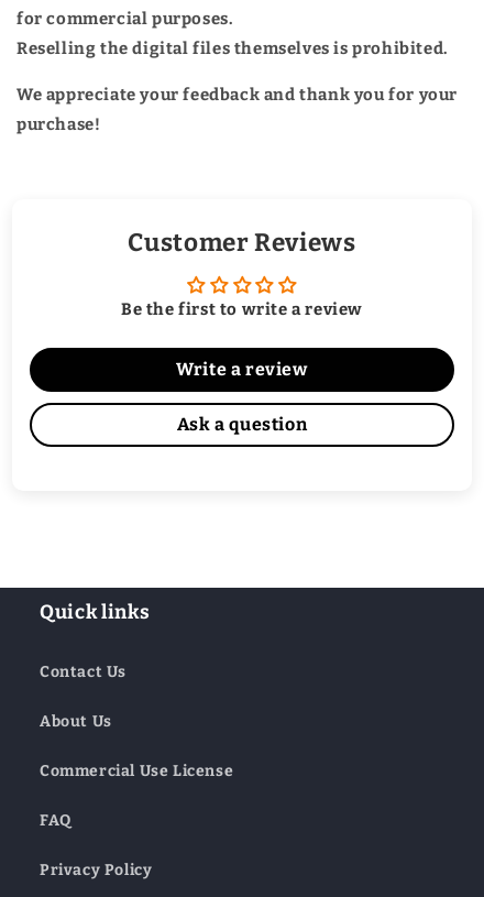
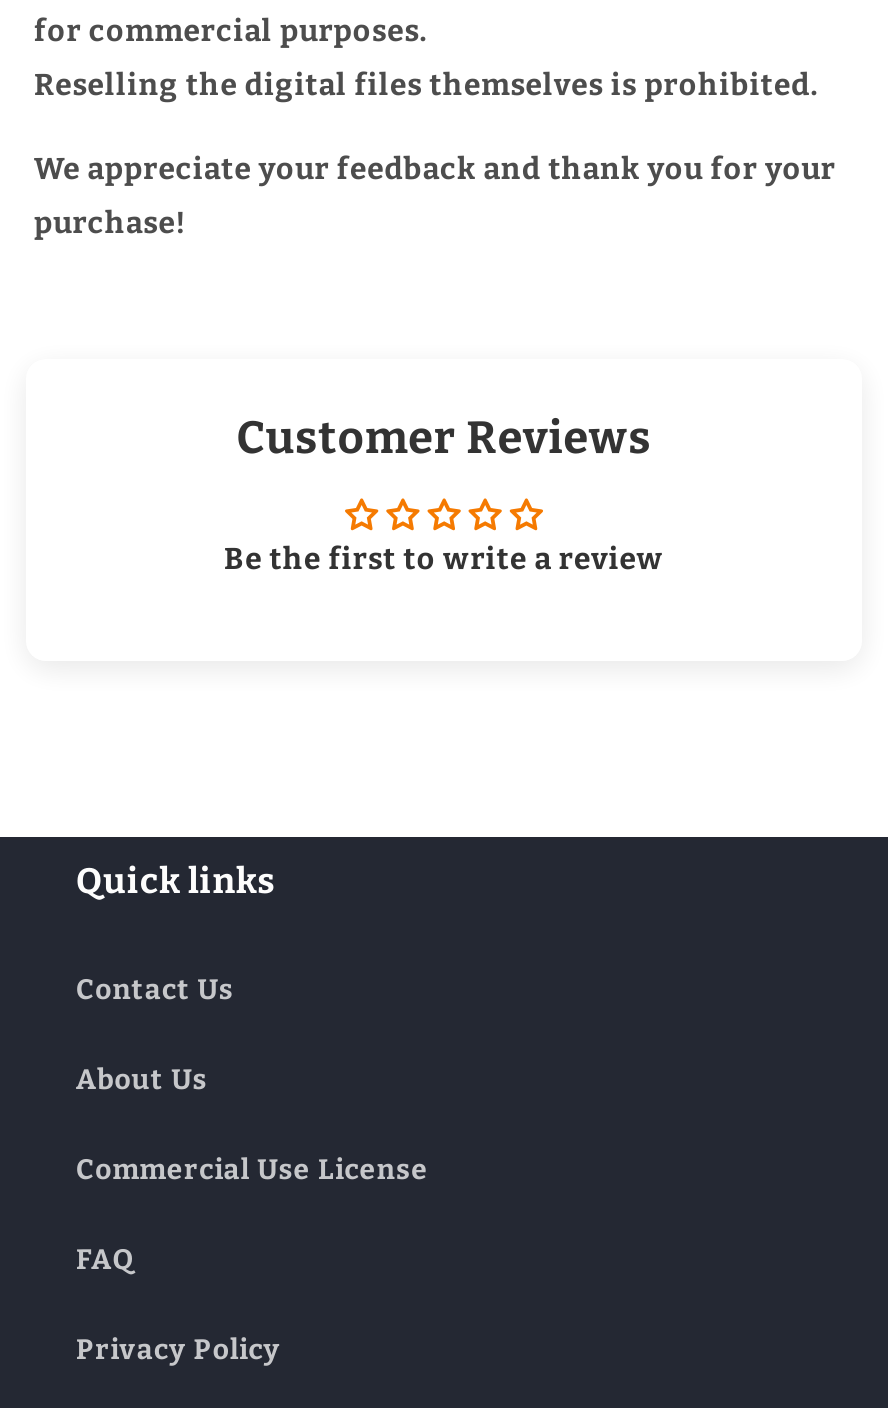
[176,358,308,434] Write a review | Ask a question -> none

